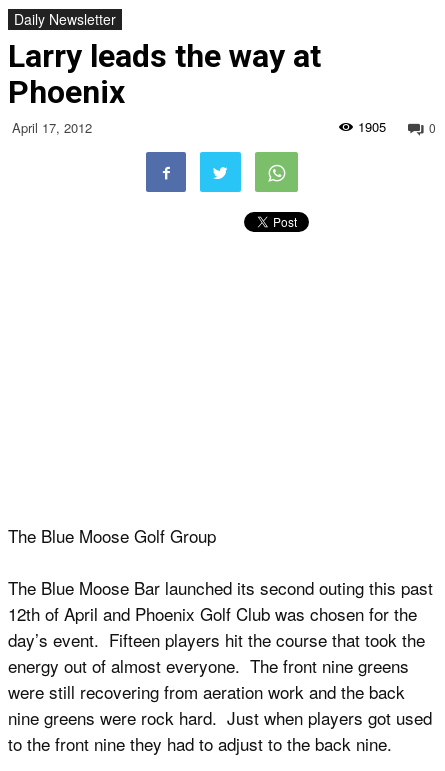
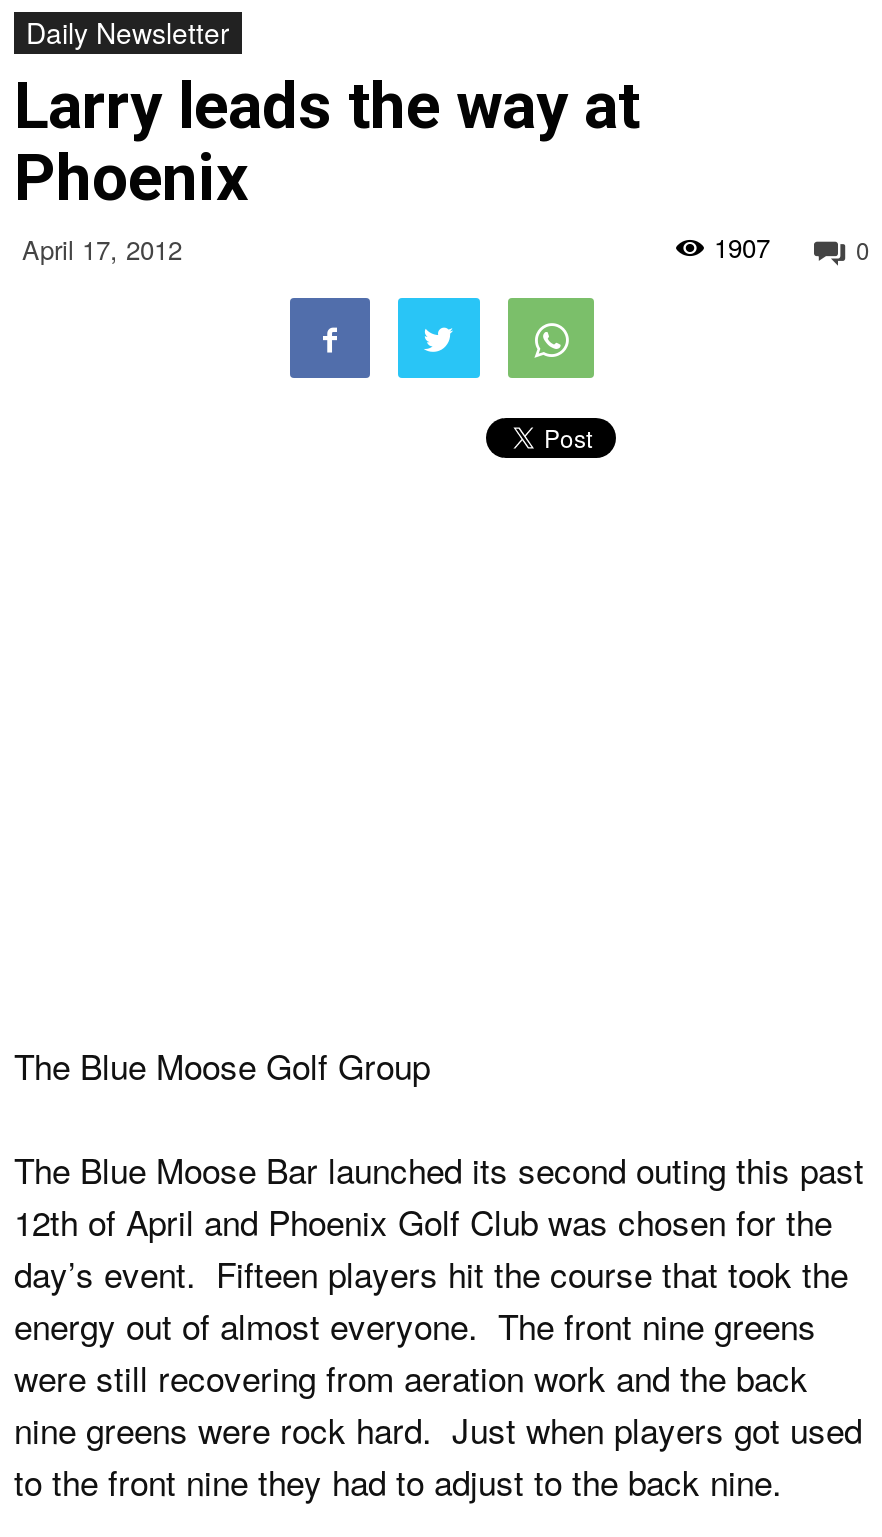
[358,117,386,136] 1905 -> [714,228,770,266] 1907

